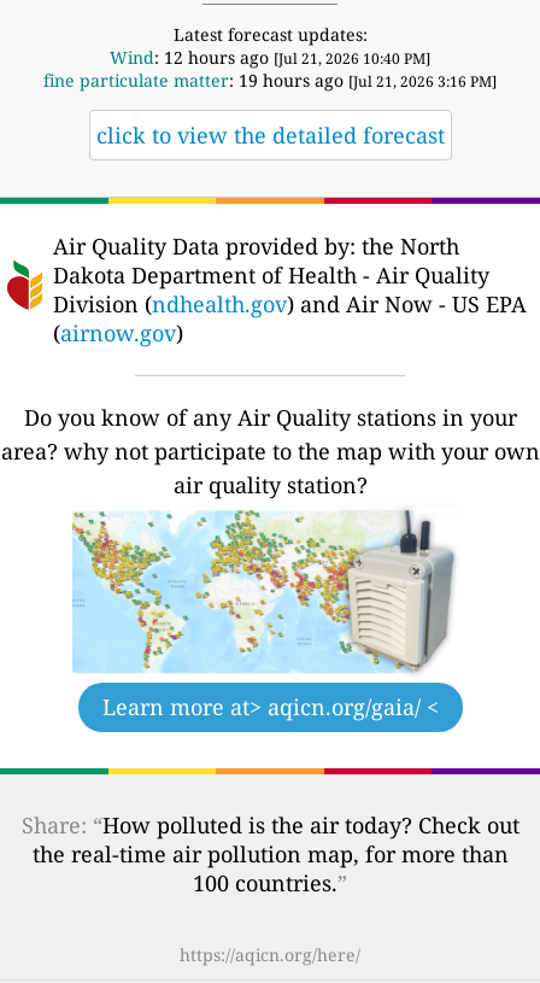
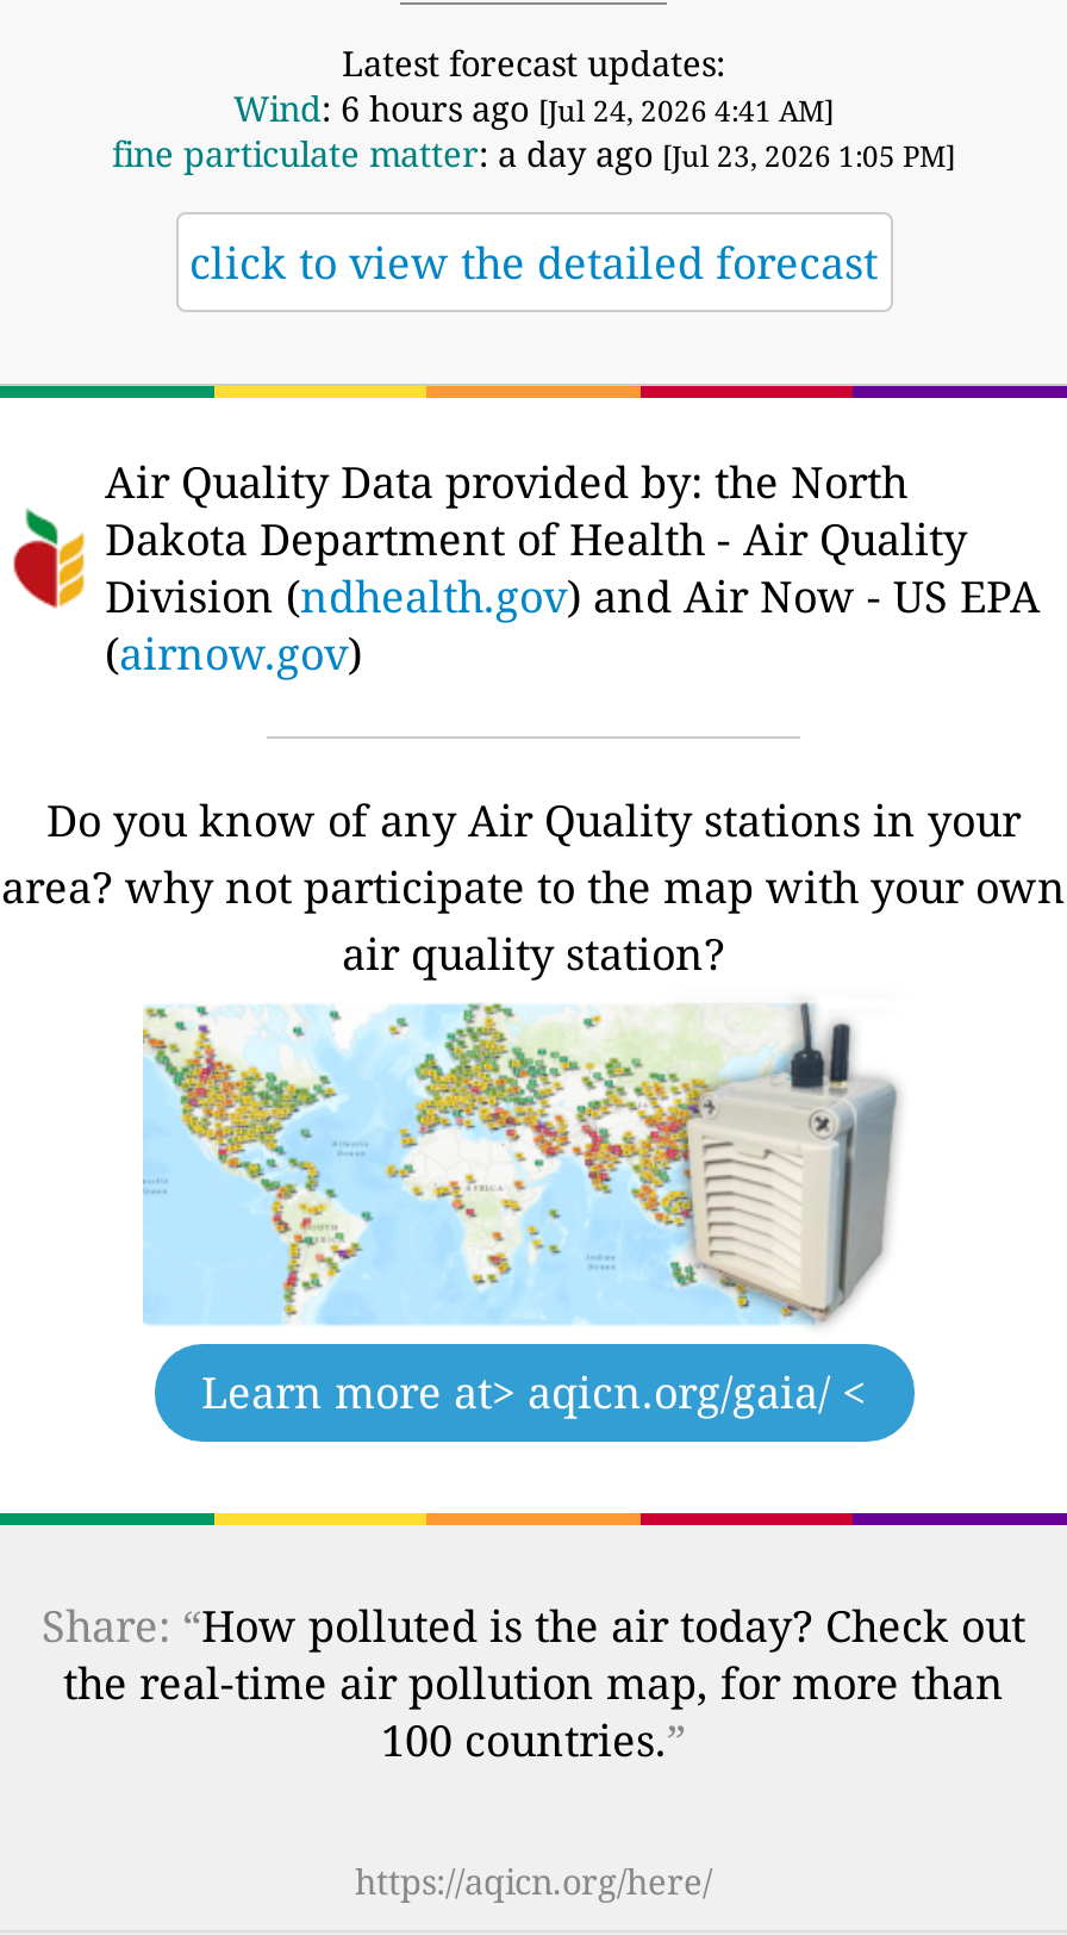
[110,46,430,69] Wind: 12 hours ago [Jul 21, 2026 10:40 PM] -> [233,87,834,132] Wind: 6 hours ago [Jul 24, 2026 4:41 AM]
[43,69,497,92] fine particulate matter: 19 hours ago [Jul 21, 2026 3:16 PM] -> [112,132,955,177] fine particulate matter: a day ago [Jul 23, 2026 1:05 PM]

